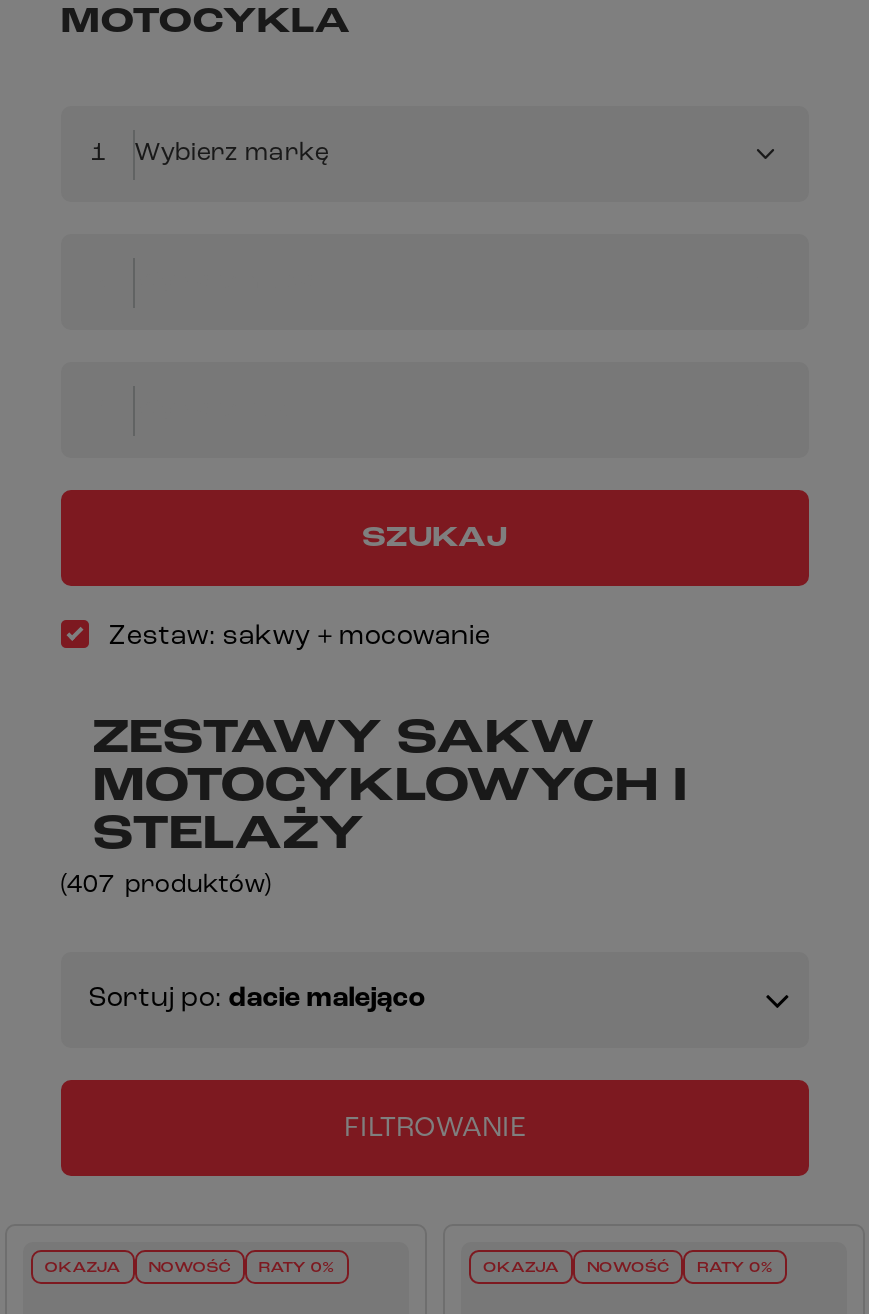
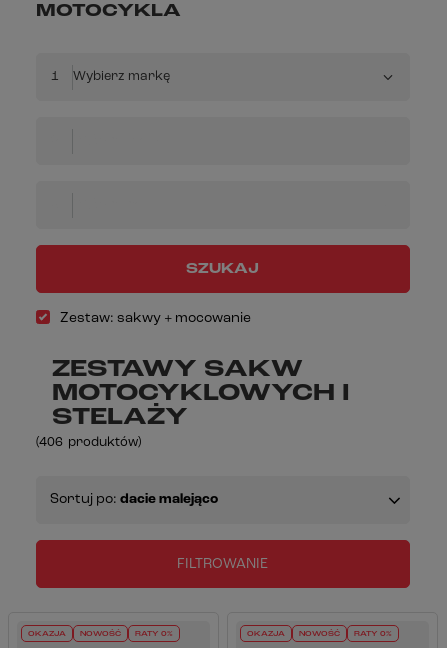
[61,872,271,898] (407 produktów) -> [36,436,141,449] (406 produktów)

